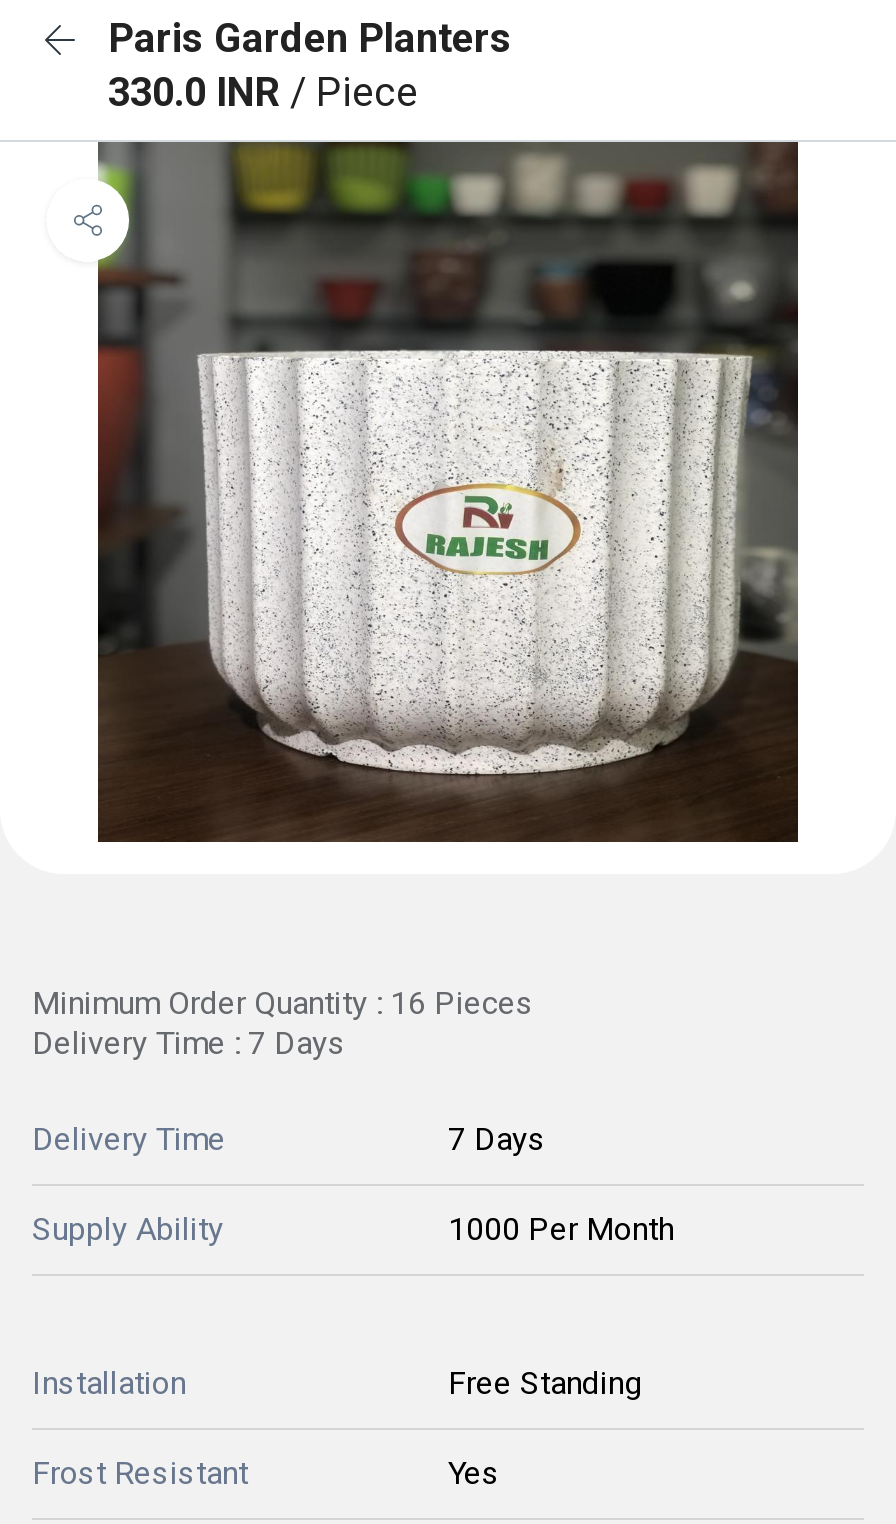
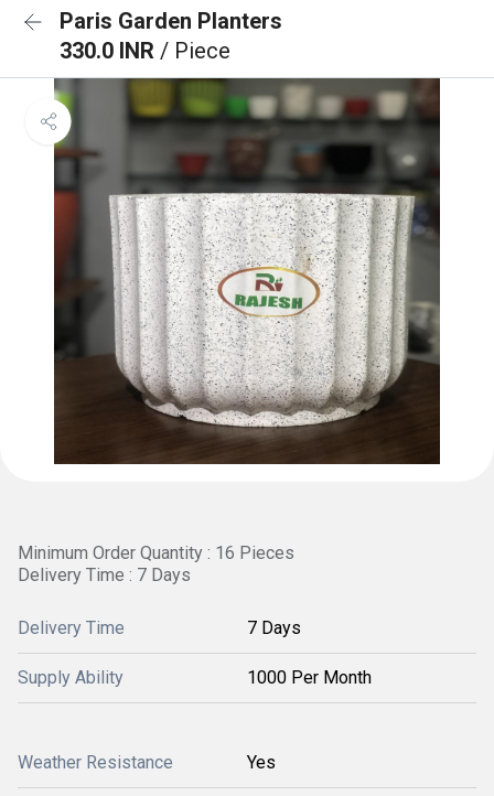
[32,1364,642,1492] Installation | Free Standing | Frost Resistant -> [18,752,173,773] Weather Resistance

